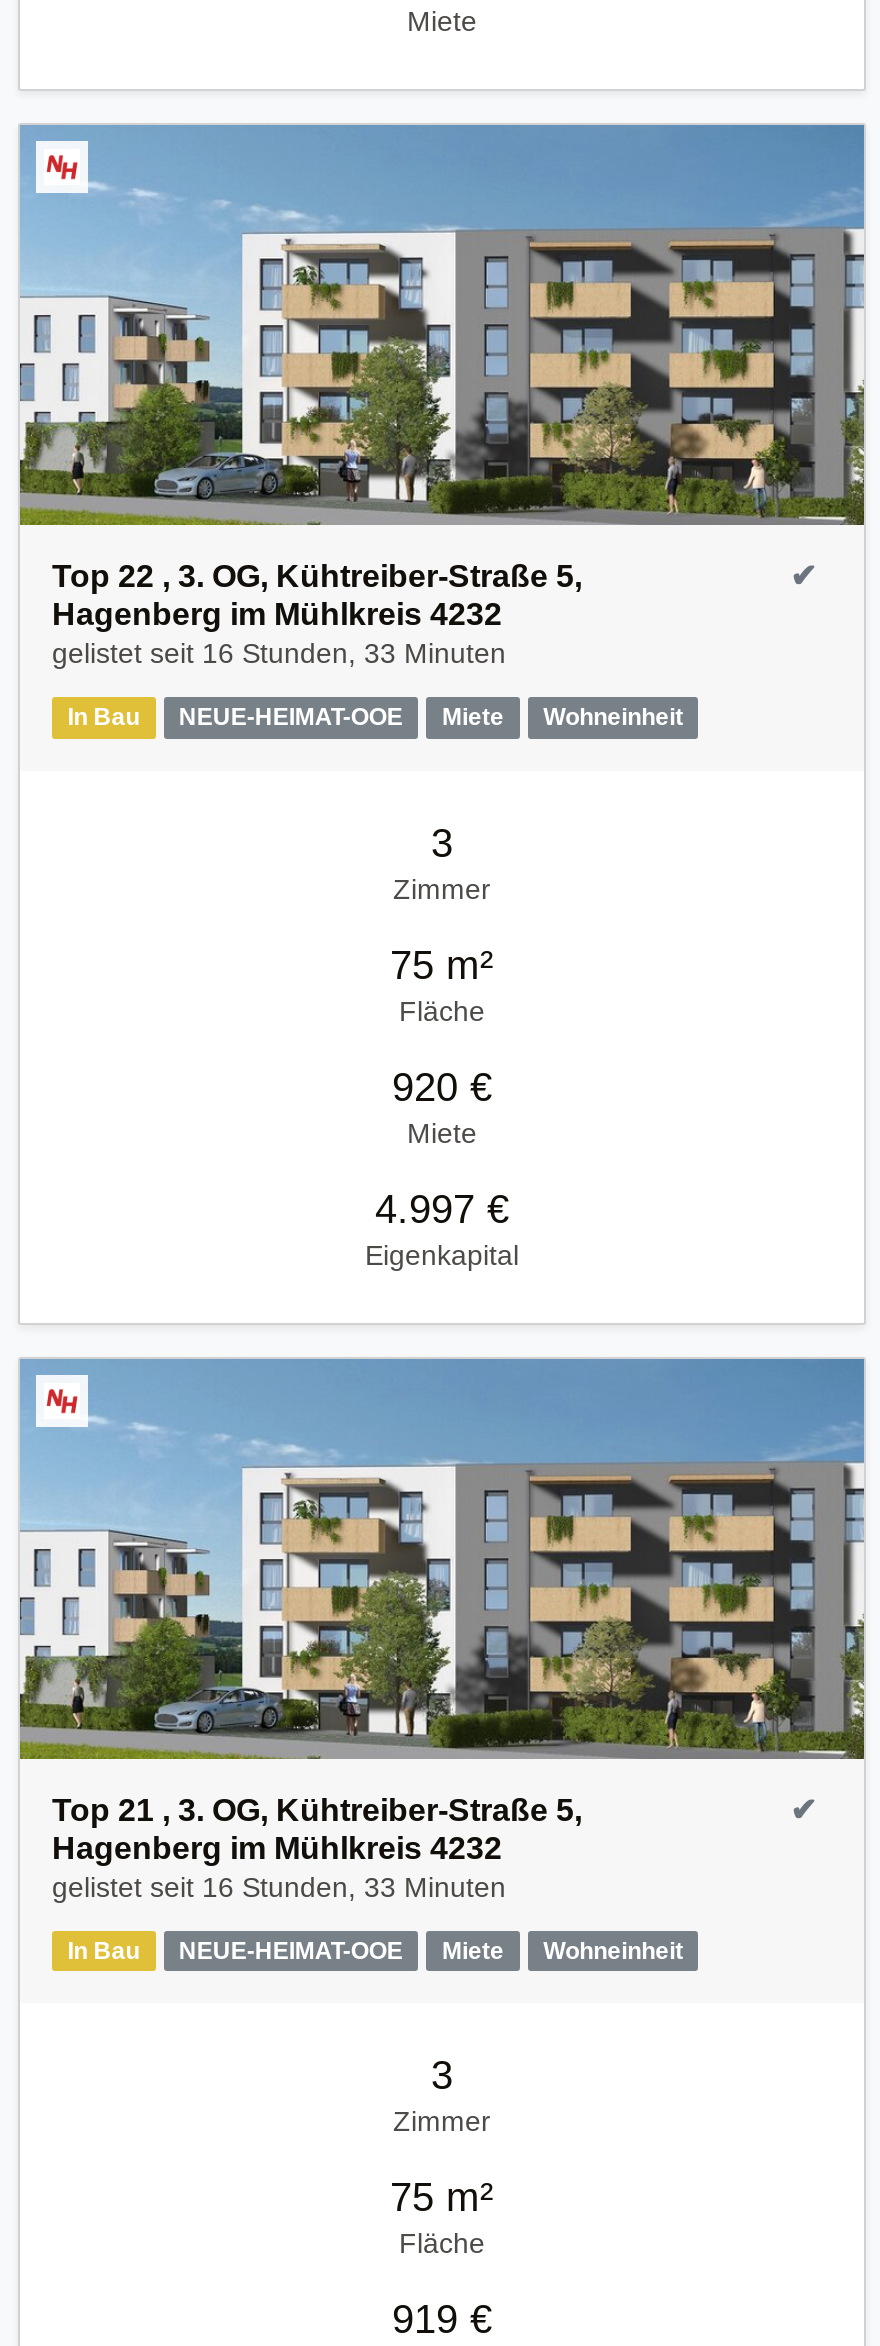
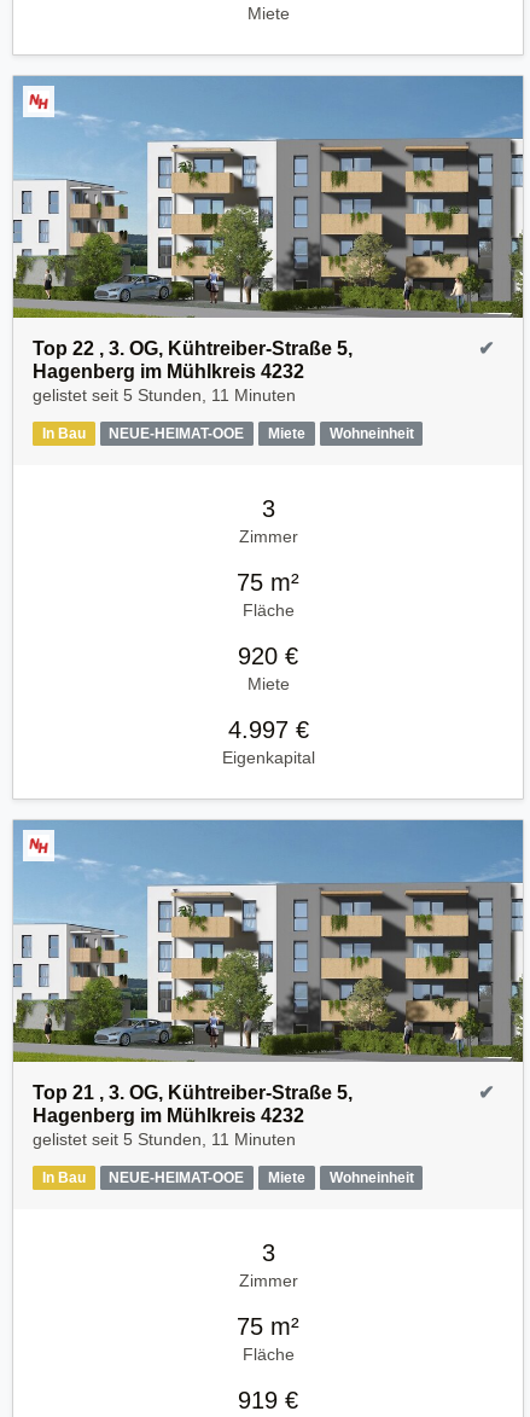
[52,637,506,669] gelistet seit 16 Stunden, 33 Minuten -> [33,385,296,404] gelistet seit 5 Stunden, 11 Minuten
[52,1870,506,1902] gelistet seit 16 Stunden, 33 Minuten -> [33,1129,296,1149] gelistet seit 5 Stunden, 11 Minuten

